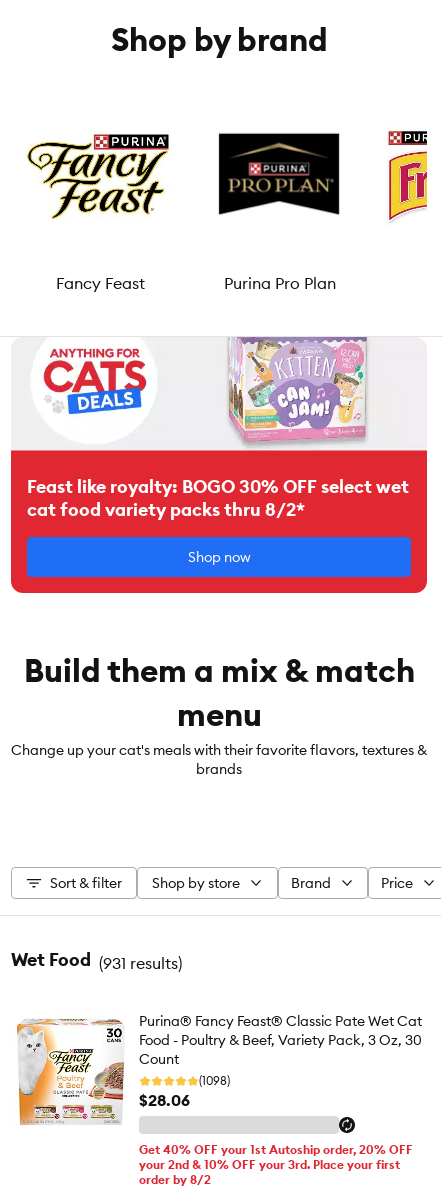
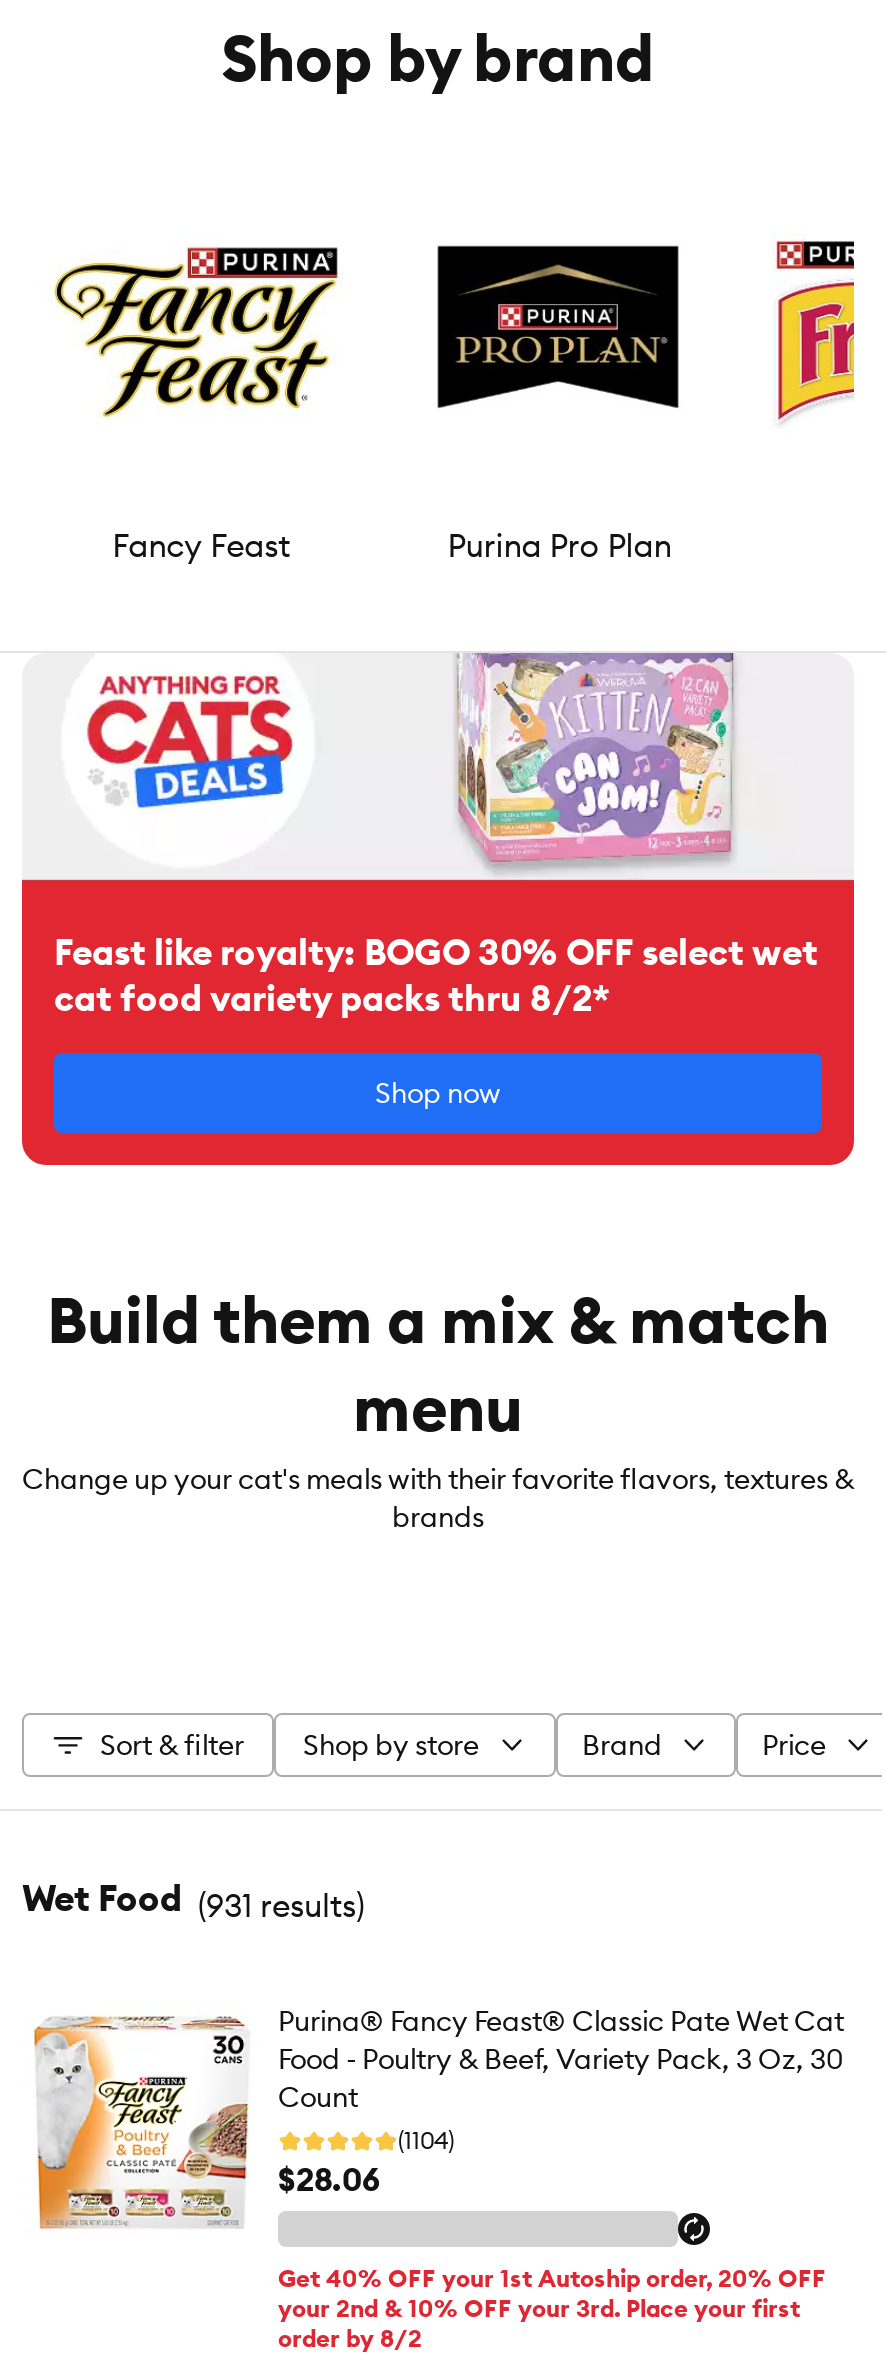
[199,1073,230,1088] (1098) -> [398,2125,454,2155] (1104)

